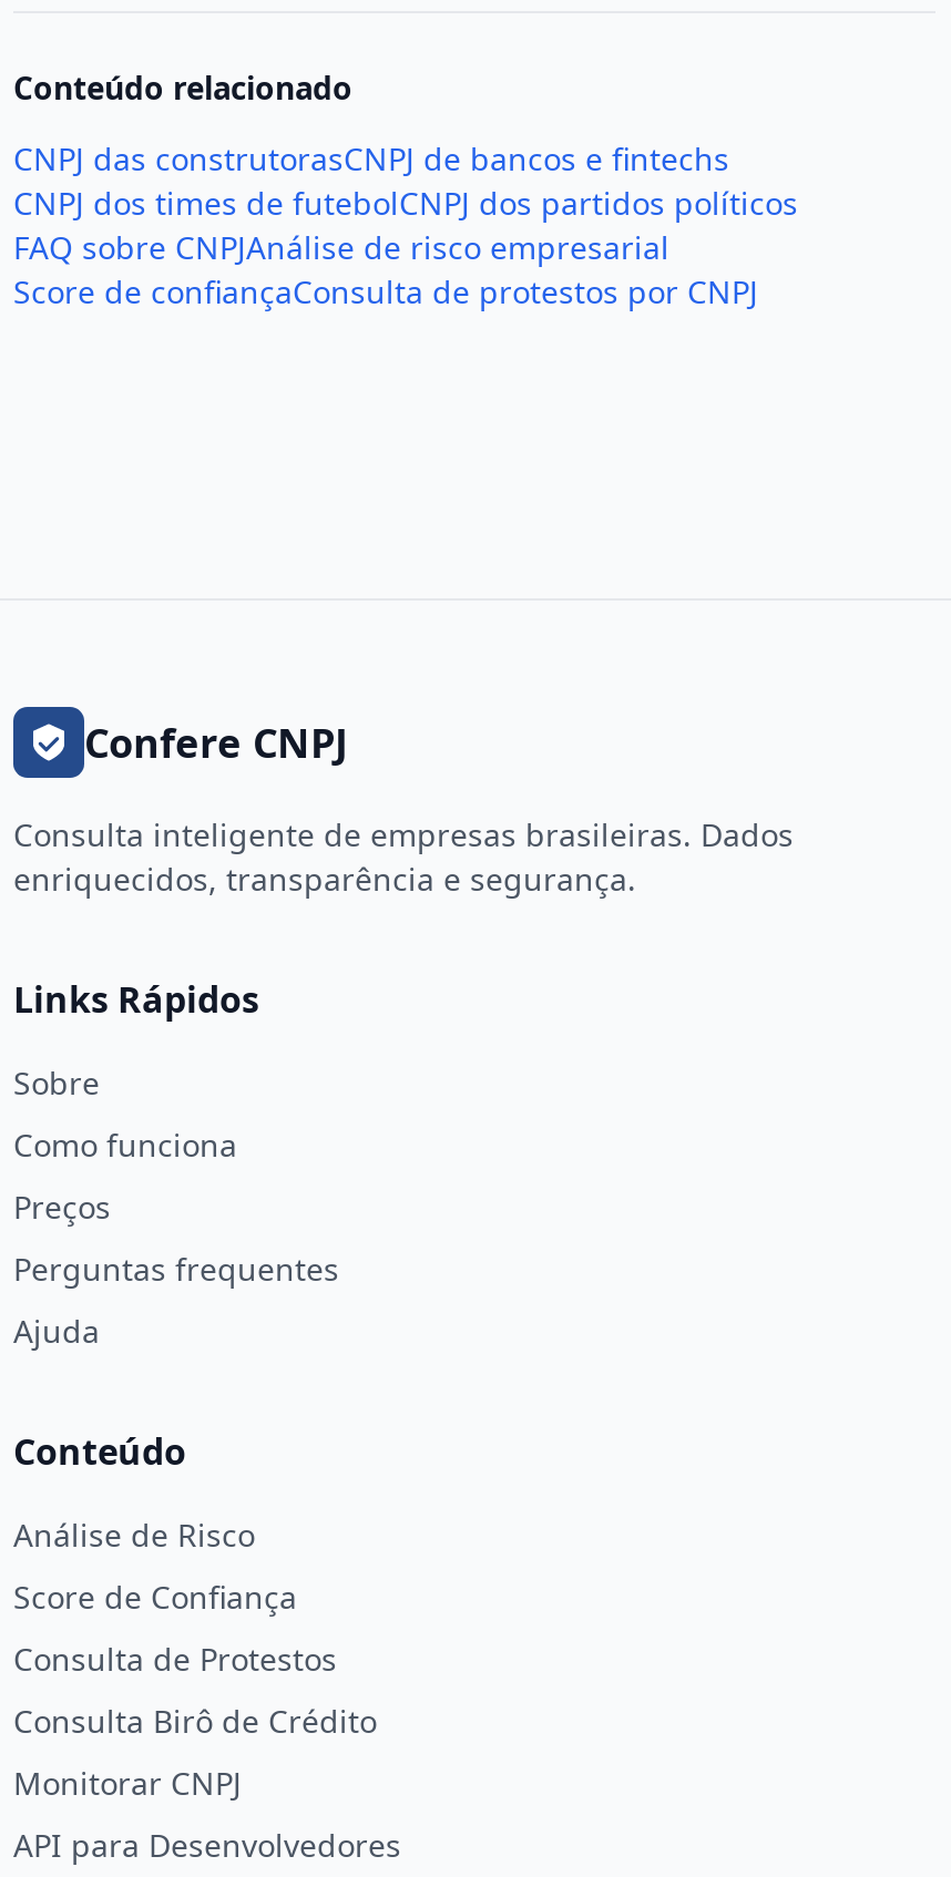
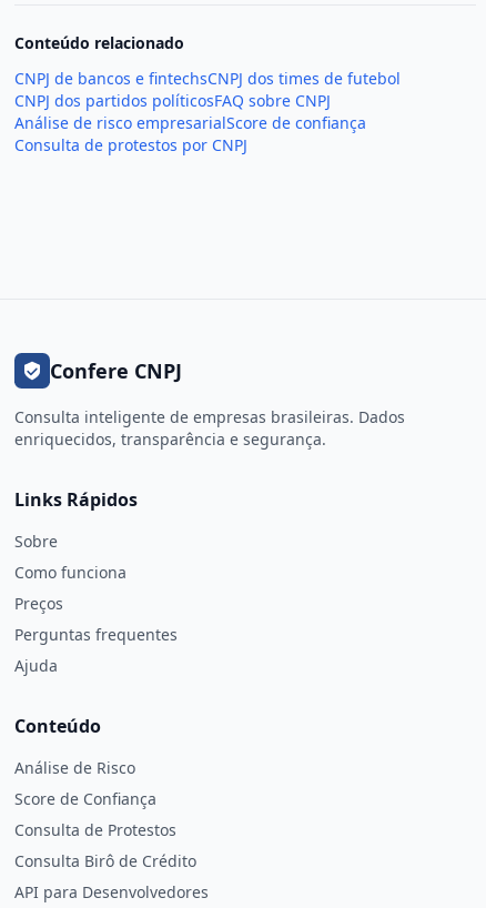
[13,137,798,312] CNPJ das construtorasCNPJ de bancos e fintechs | CNPJ dos times de futebolCNPJ dos partidos políticos | FAQ sobre CNPJAnálise de risco empresarial | Score de confiançaConsulta de protestos por CNPJ -> [14,68,401,155] CNPJ de bancos e fintechsCNPJ dos times de futebol | CNPJ dos partidos políticosFAQ sobre CNPJ | Análise de risco empresarialScore de confiança | Consulta de protestos por CNPJ
[13,1762,242,1804] Monitorar CNPJ -> none

